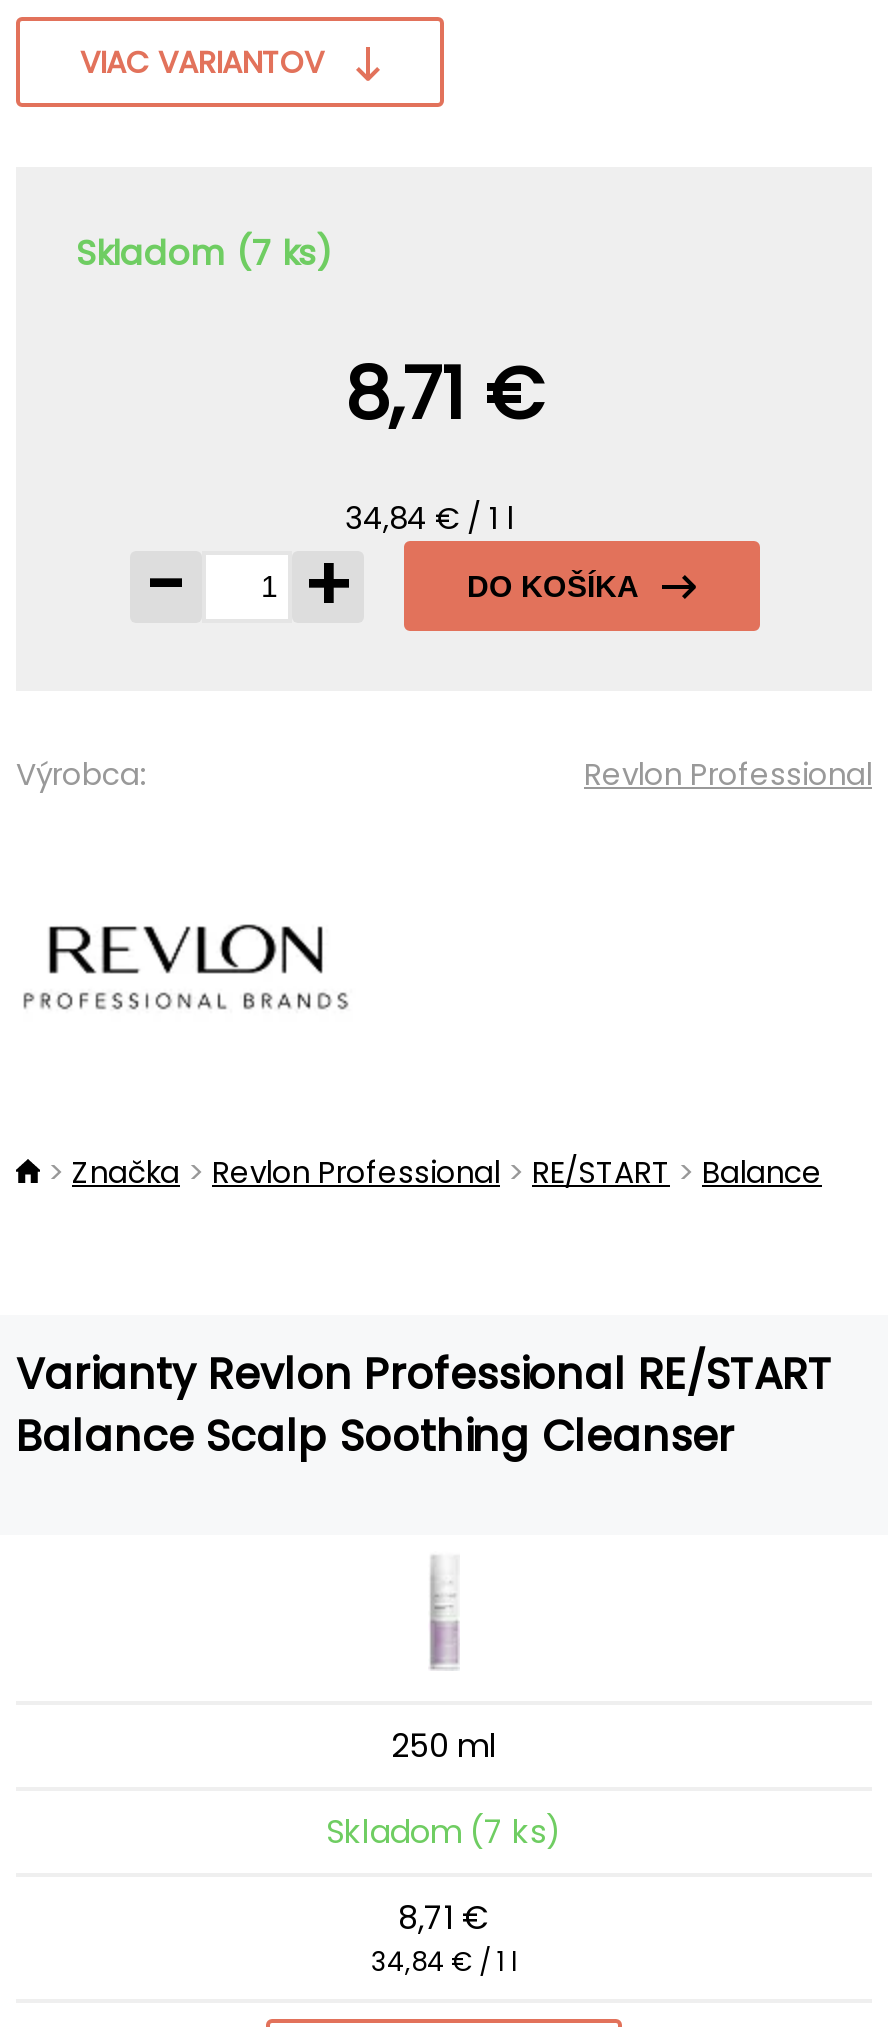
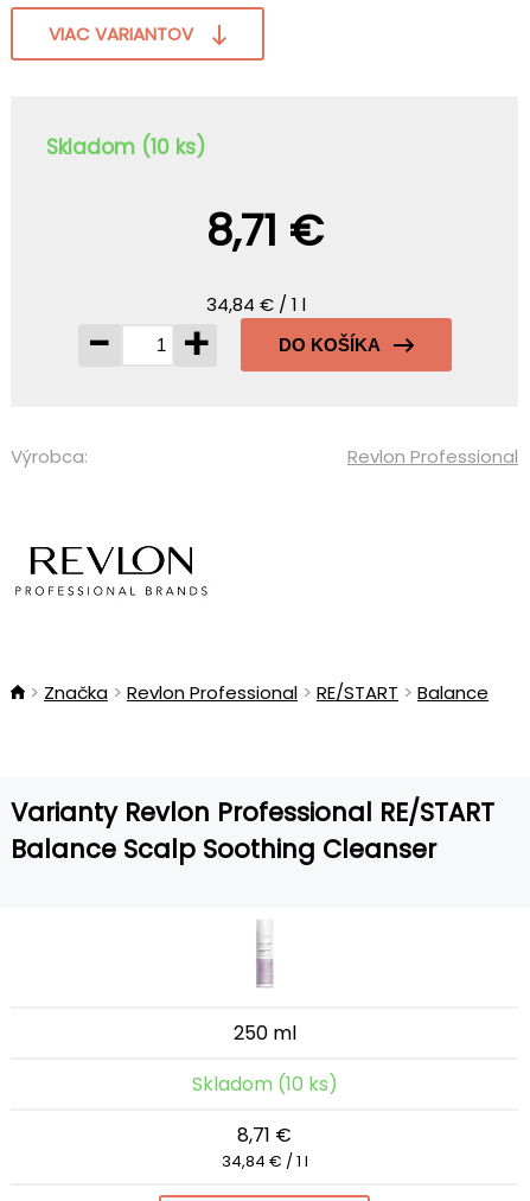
[76,229,332,277] Skladom (7 ks) -> [46,133,205,161] Skladom (10 ks)
[326,1809,562,1855] Skladom (7 ks) -> [191,1070,337,1098] Skladom (10 ks)

